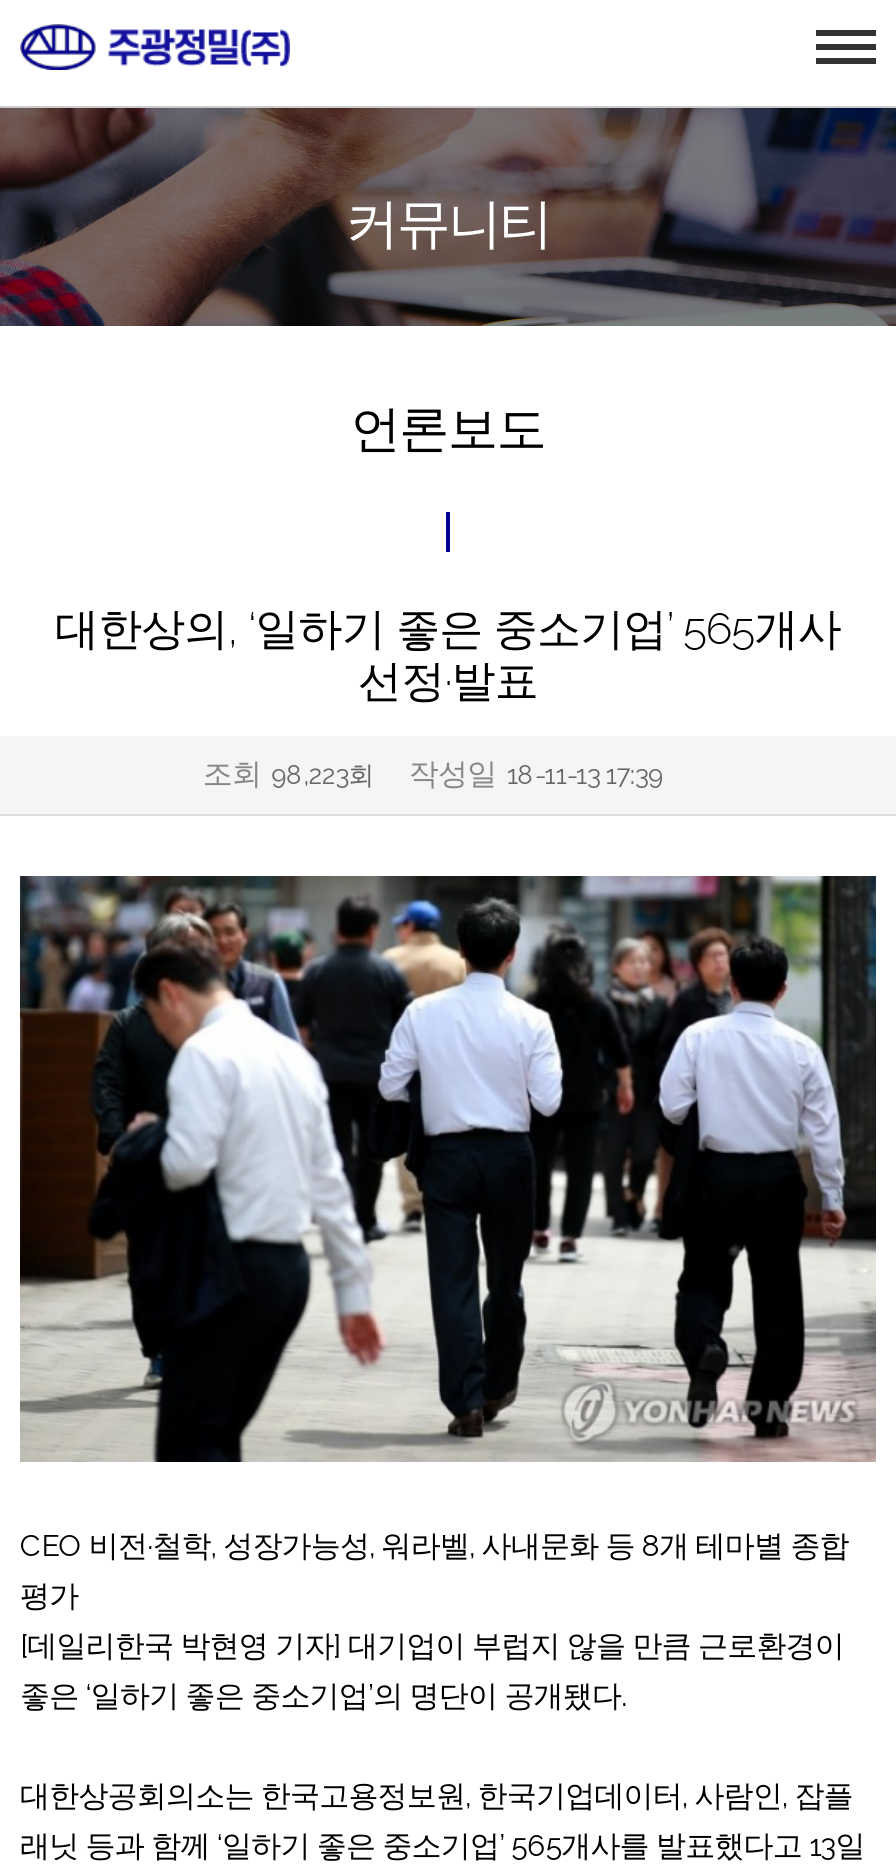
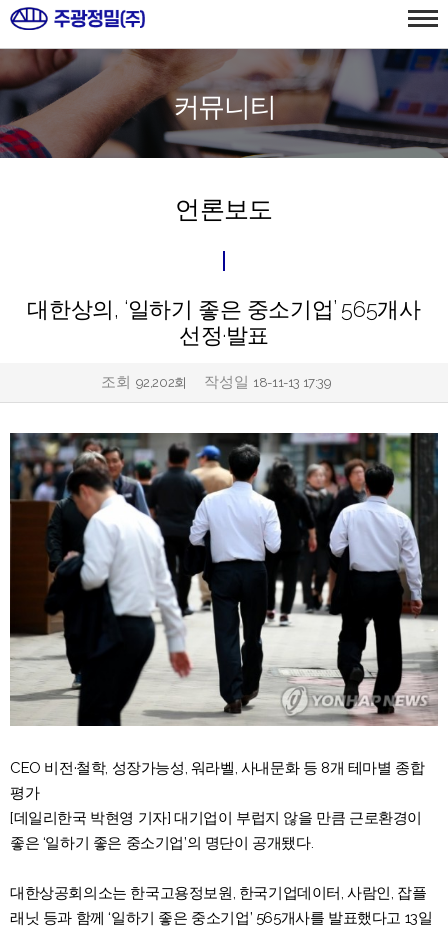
[203,756,663,792] 조회 98,223회 작성일 18-11-13 17:39 -> [101,373,332,391] 조회 92,202회 작성일 18-11-13 17:39

